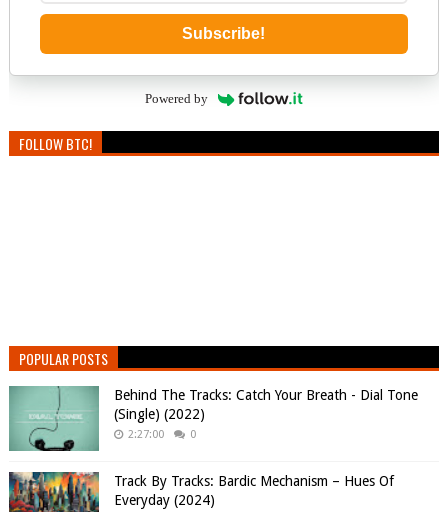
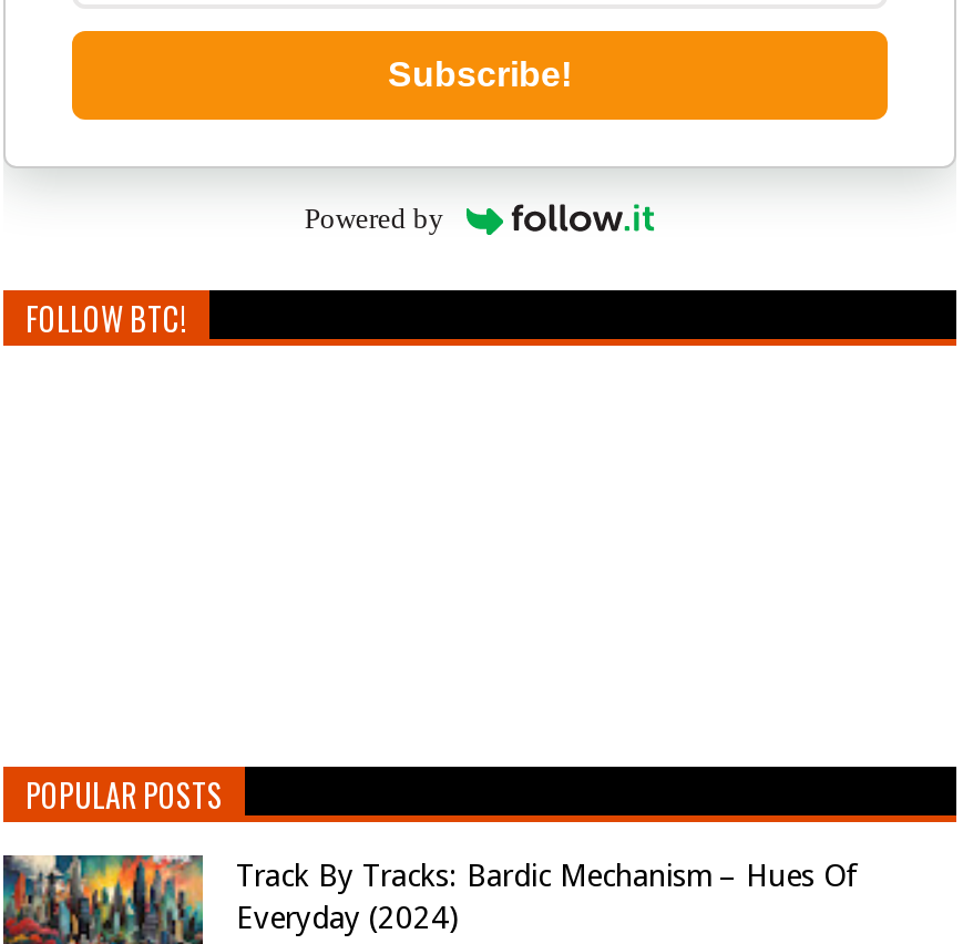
[8,386,418,457] [image] | Behind The Tracks: Catch Your Breath - Dial Tone | (Single) (2022) | 2:27:00 | 0 -> none

